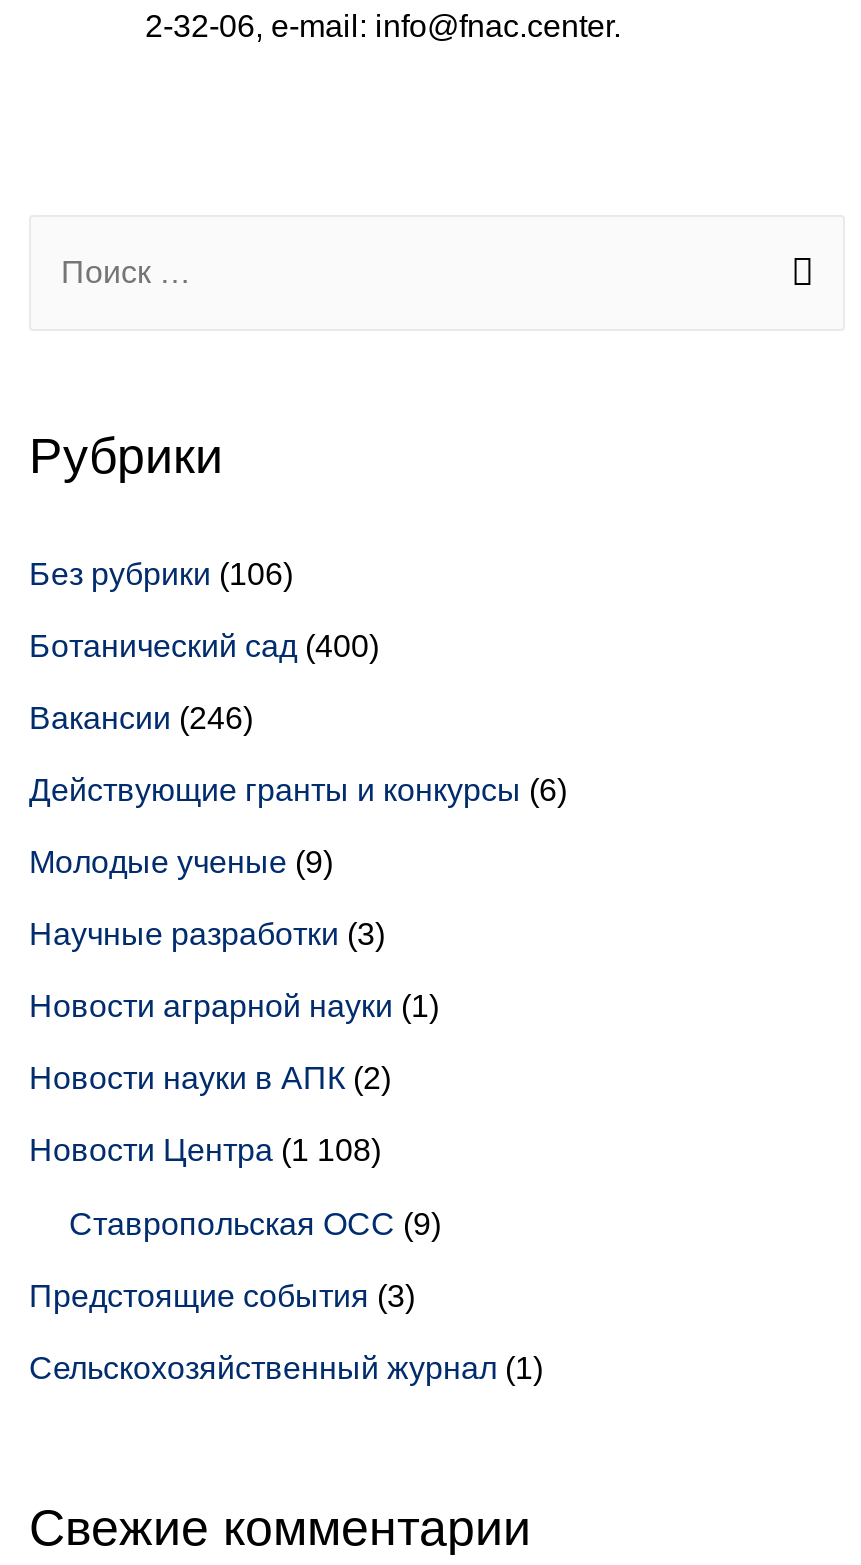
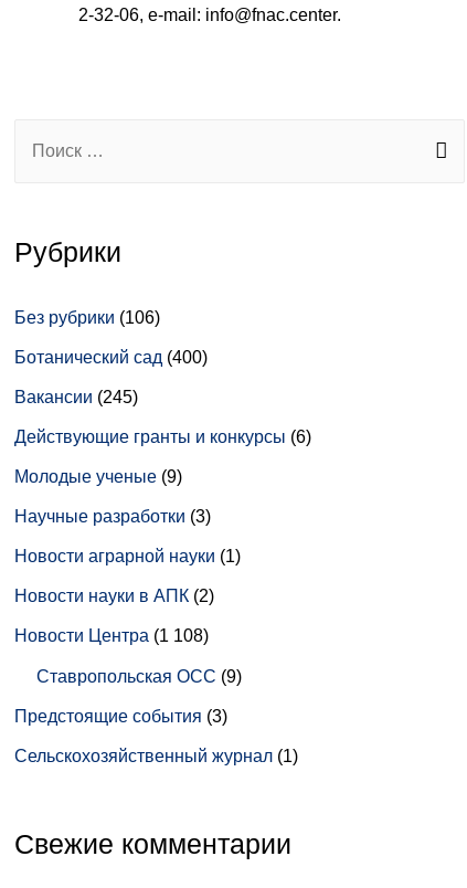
[29,701,253,735] Вакансии (246) -> [14,388,138,407] Вакансии (245)

